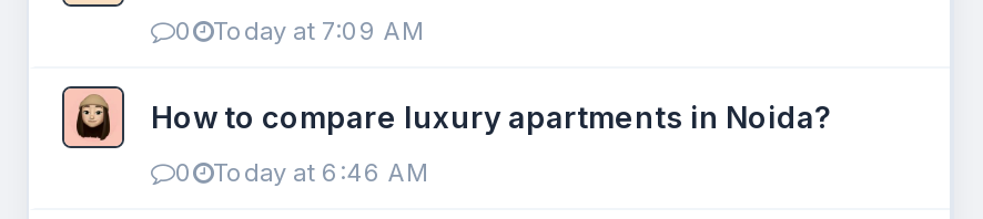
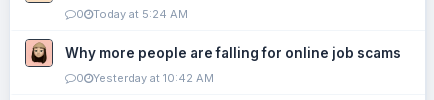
[175,15,424,46] 0 Today at 7:09 AM -> [76,7,188,21] 0 Today at 5:24 AM
[151,100,830,135] How to compare luxury apartments in Noida? -> [65,45,401,61] Why more people are falling for online job scams
[213,157,428,188] Today at 6:46 AM -> [93,71,214,85] Yesterday at 10:42 AM

